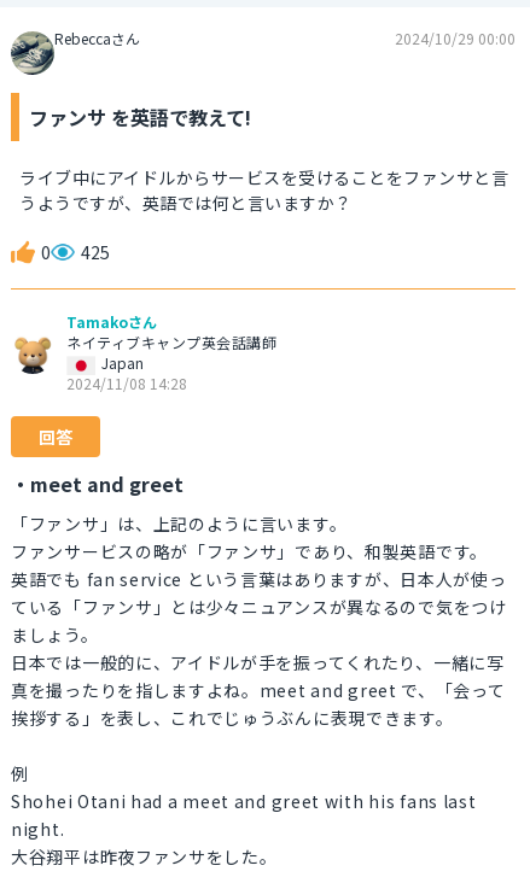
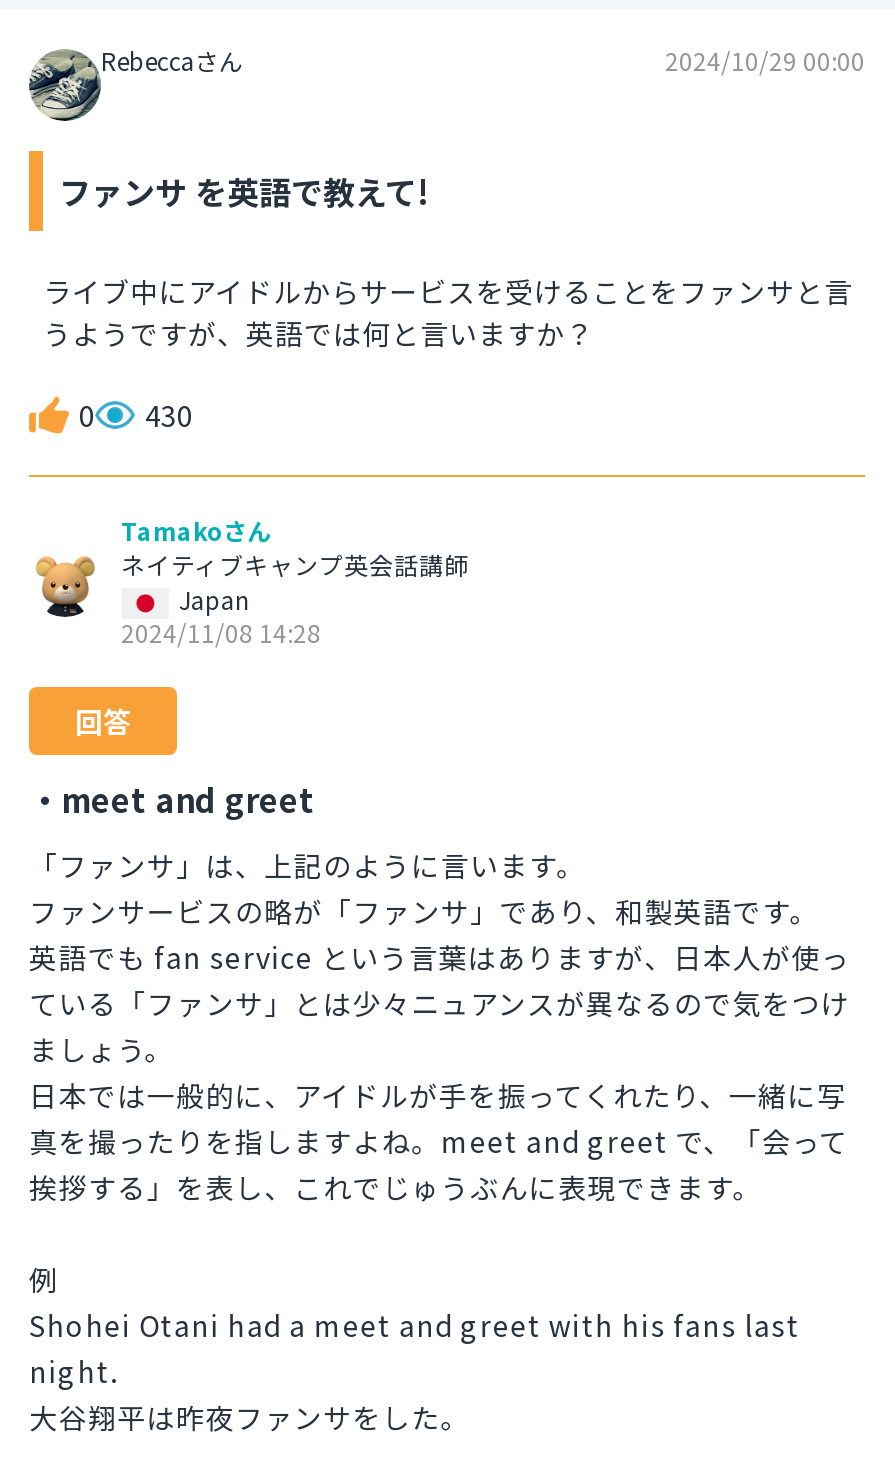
[41,241,110,265] 0 425 -> [79,396,193,436] 0 430

